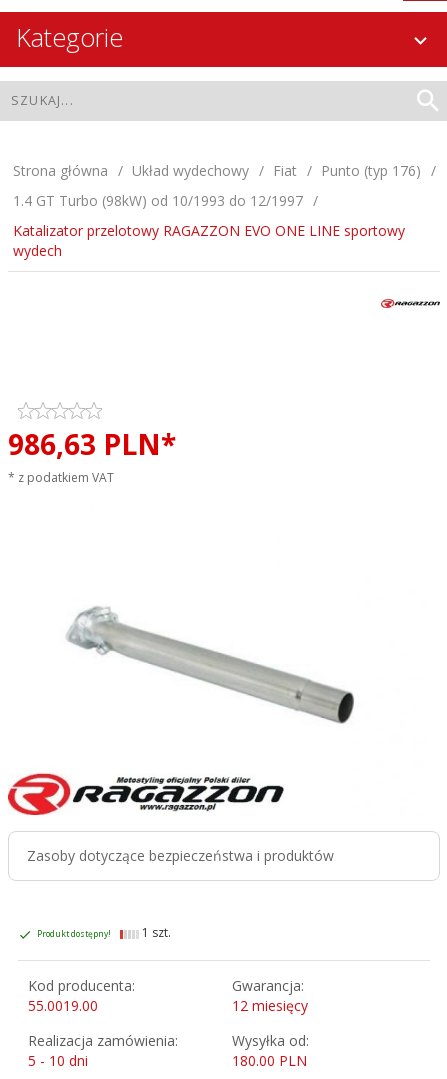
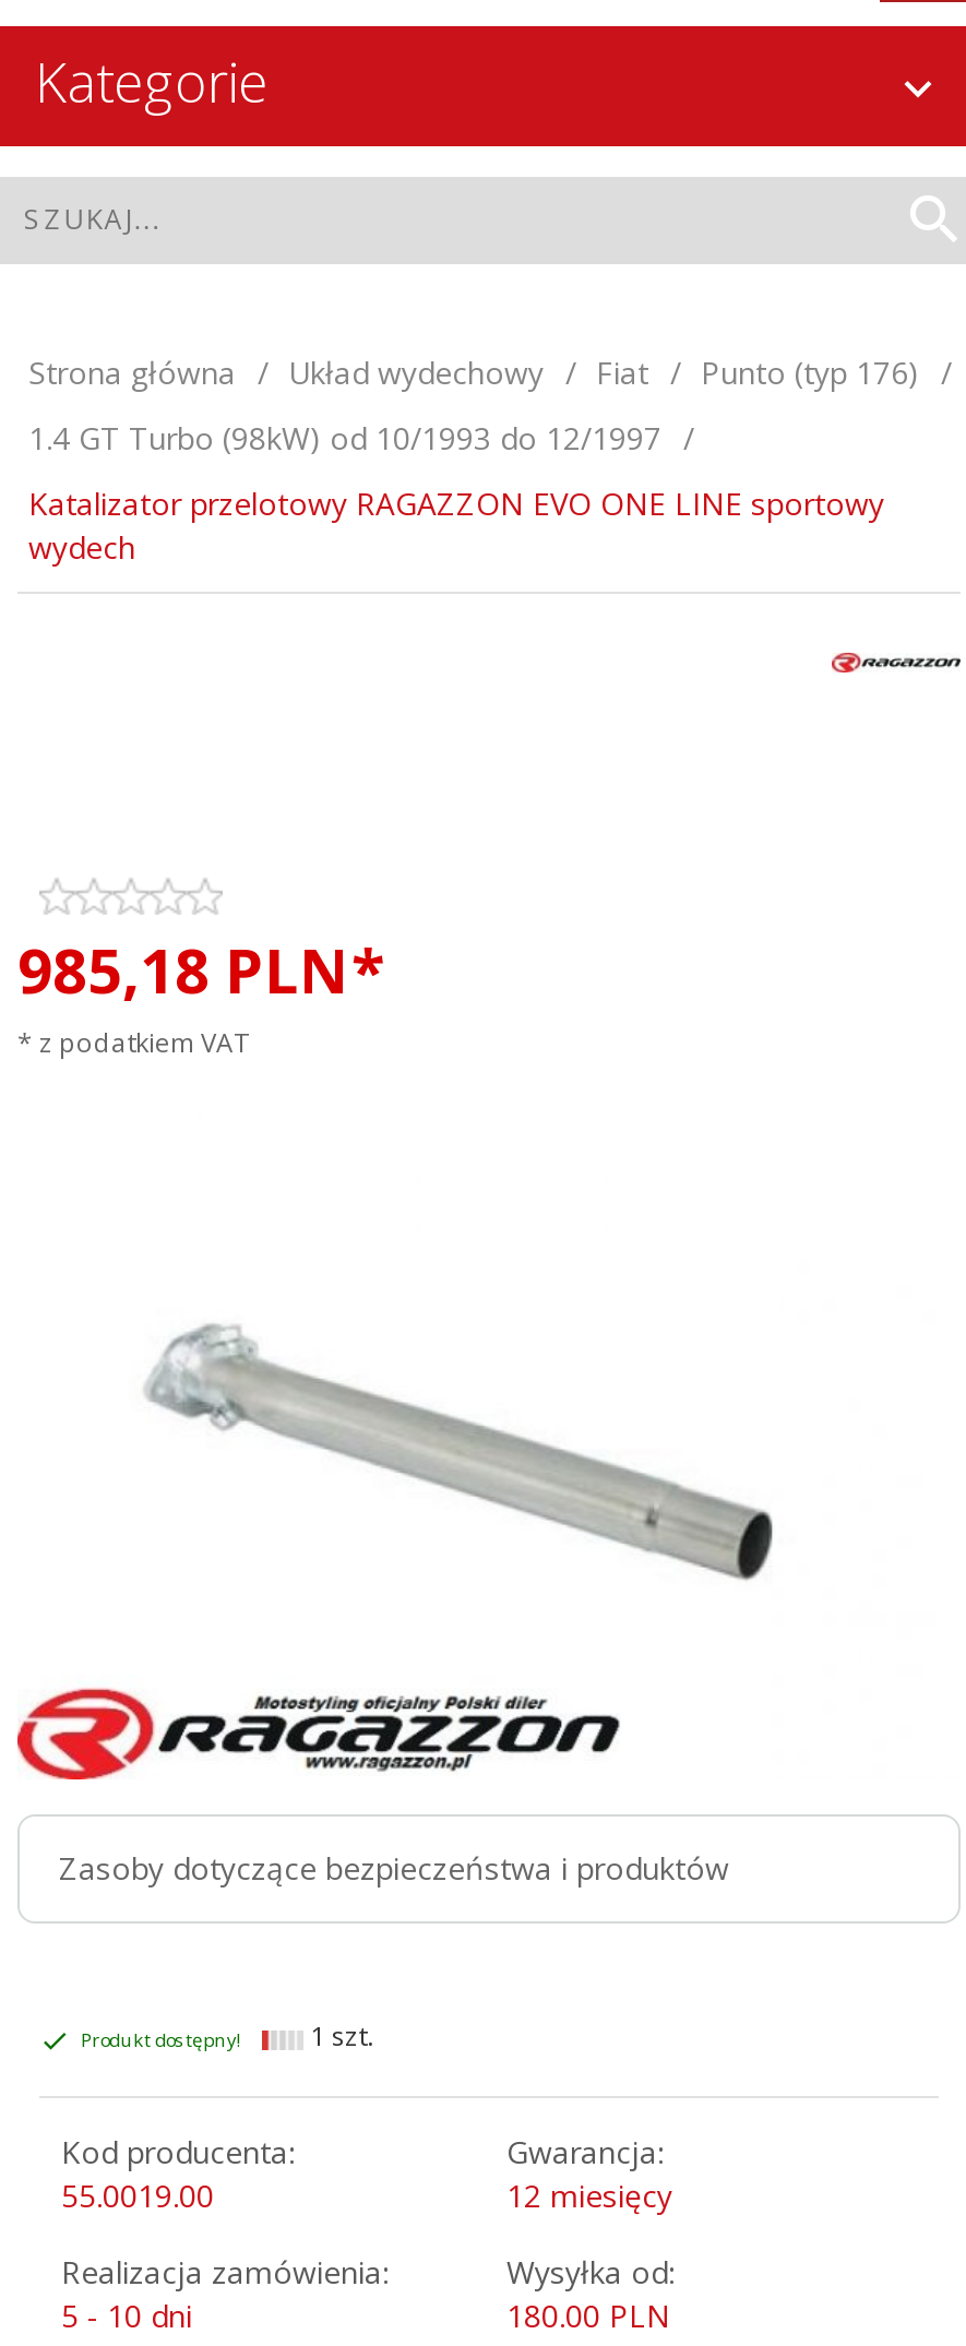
[8,425,176,463] 986,63 PLN* -> [17,929,384,1012] 985,18 PLN*

